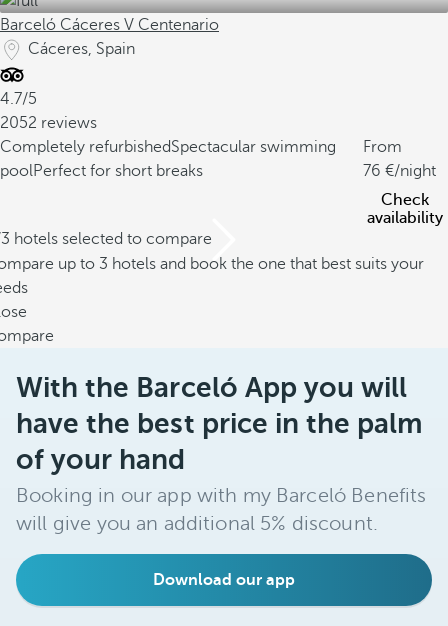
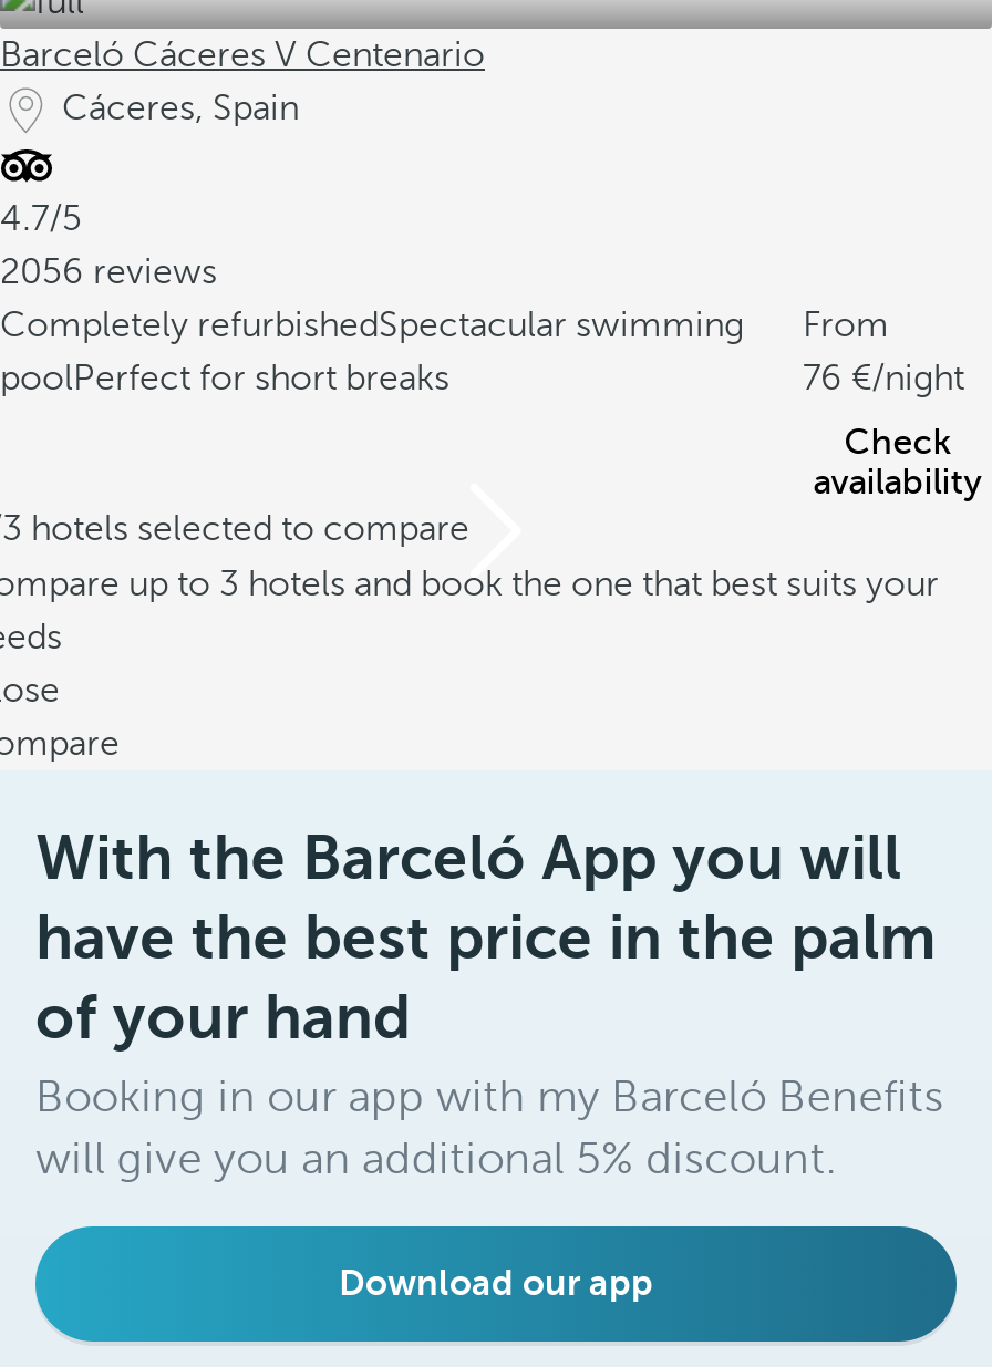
[0,114,97,132] 2052 reviews -> [0,252,217,292] 2056 reviews

